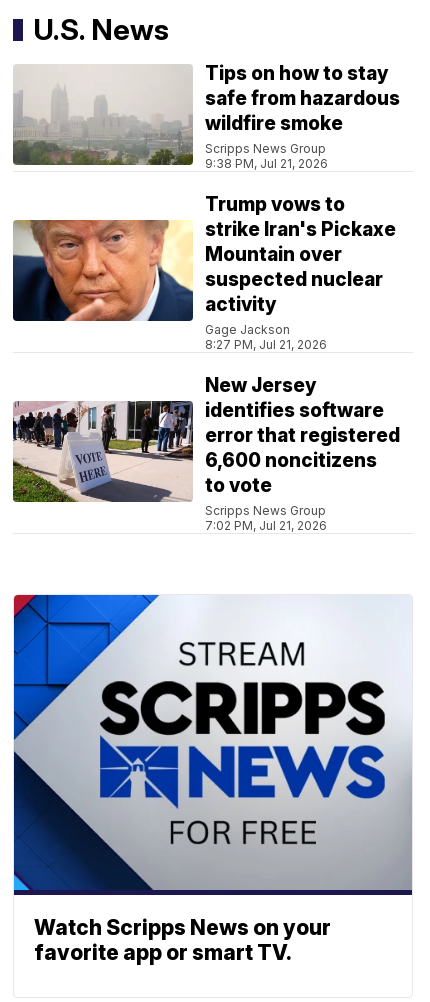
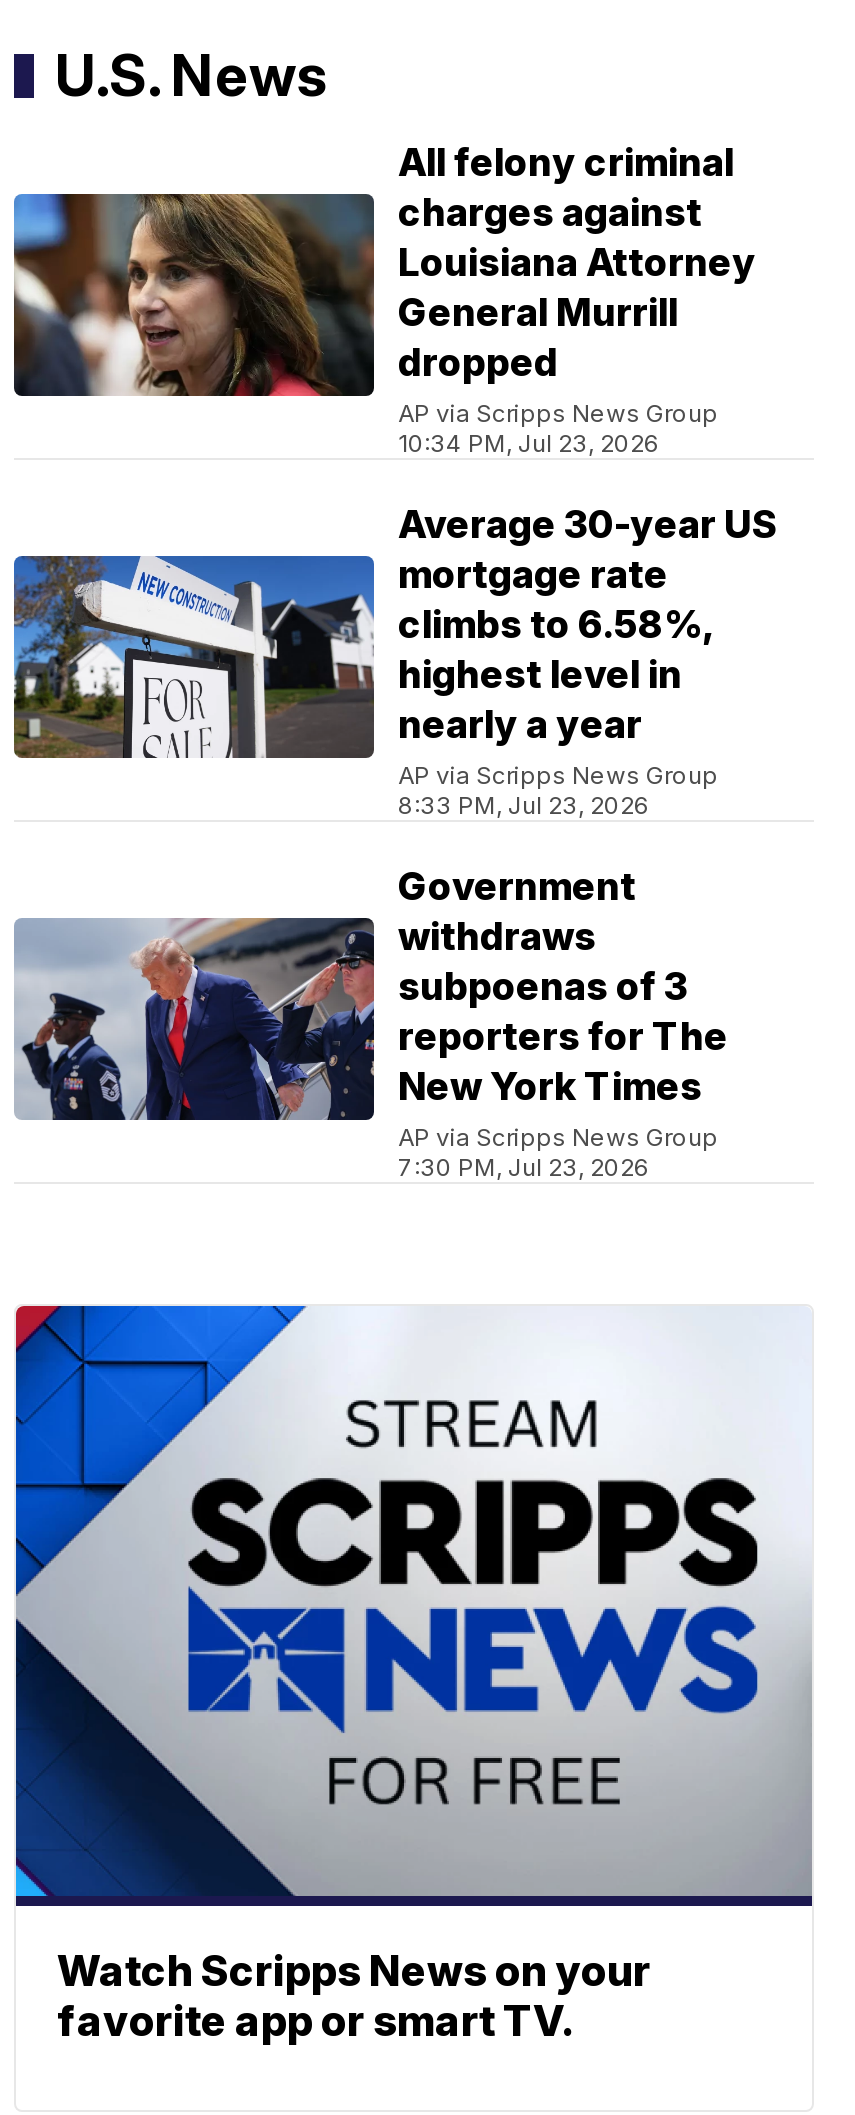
[13,62,400,171] [image] | Tips on how to stay | safe from hazardous | wildfire smoke | Scripps News Group | 9:38 PM, Jul 21, 2026 -> [14,141,756,459] [image] | All felony criminal | charges against | Louisiana Attorney | General Murrill | dropped | AP via Scripps News Group | 10:34 PM, Jul 23, 2026
[12,193,396,352] [image] | Trump vows to | strike Iran's Pickaxe | Mountain over | suspected nuclear | activity | Gage Jackson | 8:27 PM, Jul 21, 2026 -> [12,503,778,821] [image] | Average 30-year US | mortgage rate | climbs to 6.58%, | highest level in | nearly a year | AP via Scripps News Group | 8:33 PM, Jul 23, 2026
[12,374,400,533] [image] | New Jersey | identifies software | error that registered | 6,600 noncitizens | to vote | Scripps News Group | 7:02 PM, Jul 21, 2026 -> [14,865,728,1183] [image] | Government | withdraws | subpoenas of 3 | reporters for The | New York Times | AP via Scripps News Group | 7:30 PM, Jul 23, 2026

